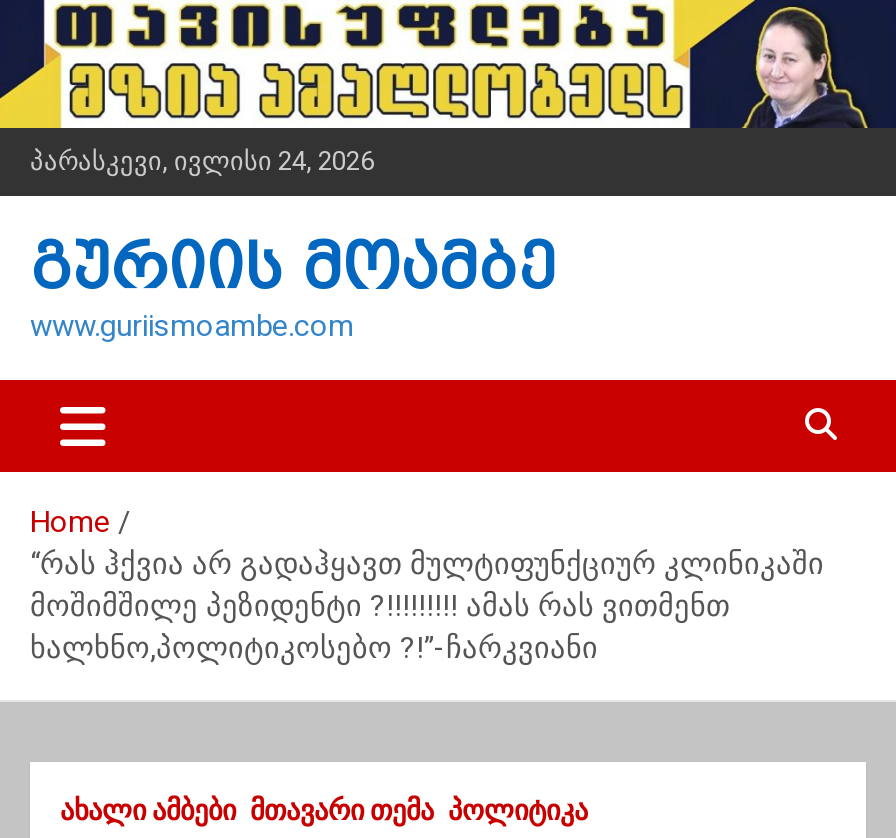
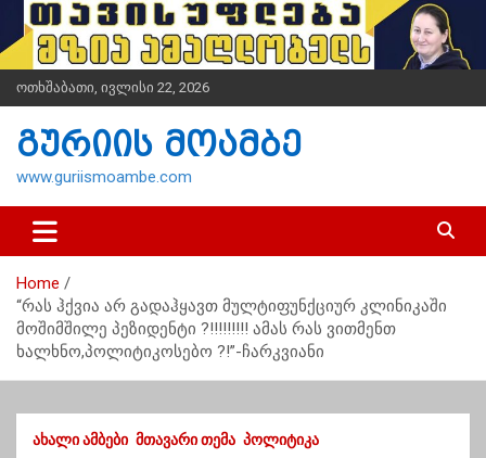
[30,146,374,176] პარასკევი, ივლისი 24, 2026 -> [16,79,209,96] ოთხშაბათი, ივლისი 22, 2026

